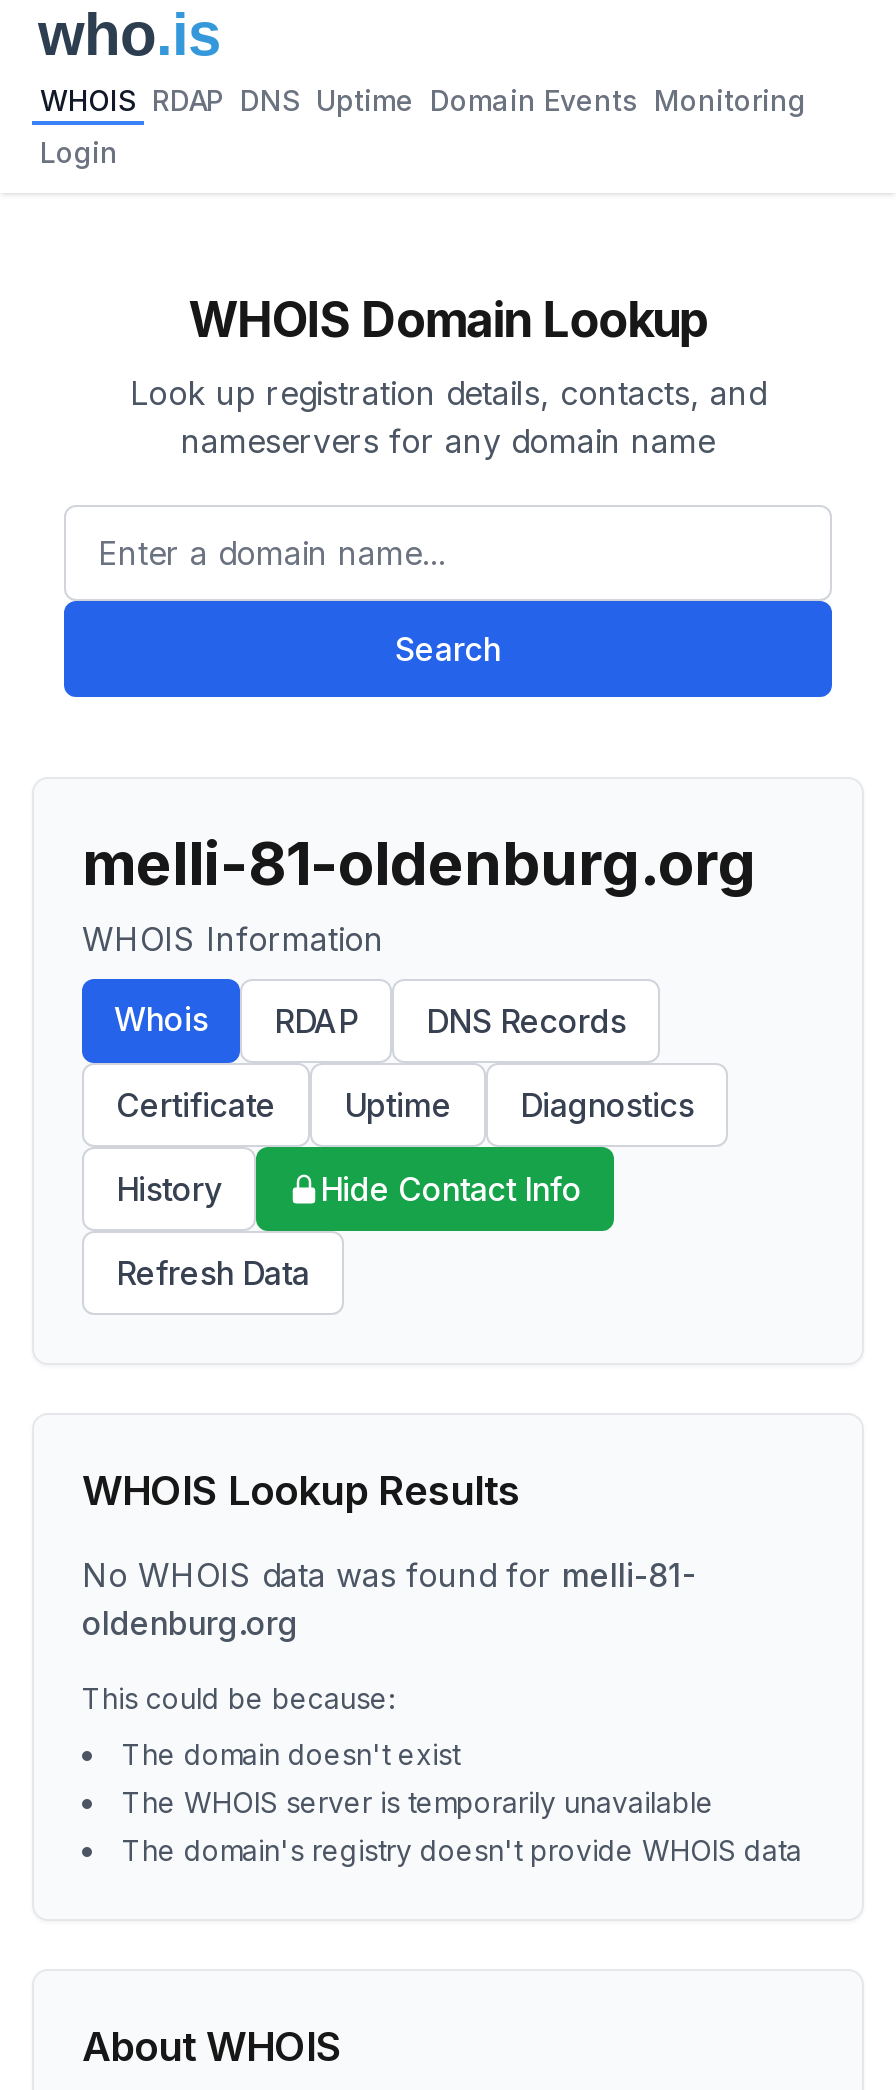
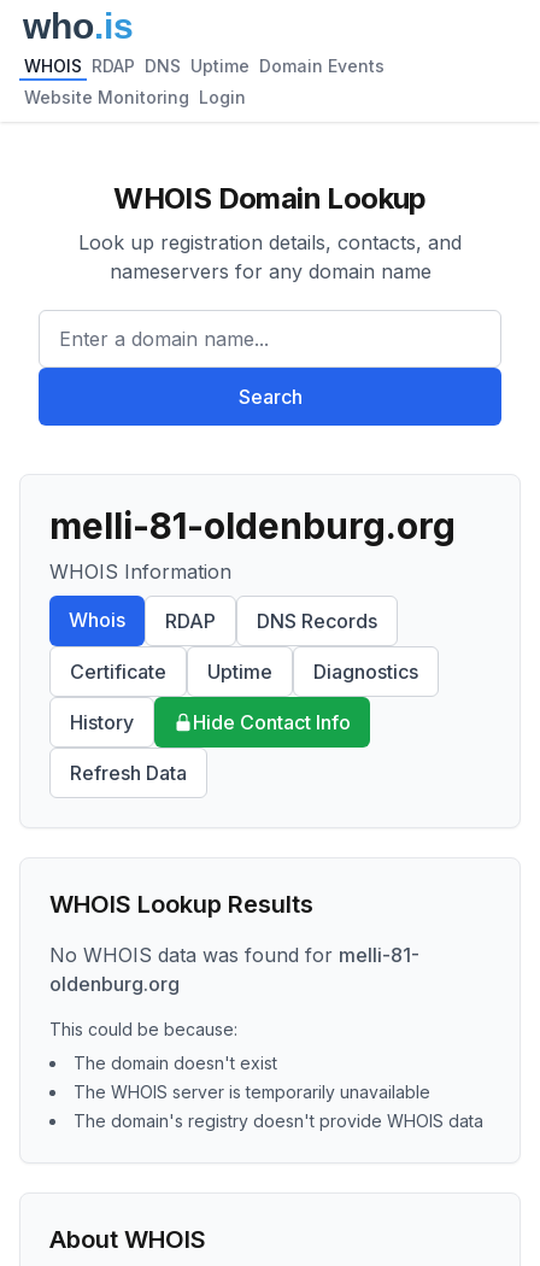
[40,83,806,117] WHOIS RDAP DNS Uptime Domain Events Monitoring -> [24,55,385,76] WHOIS RDAP DNS Uptime Domain Events
[40,135,118,169] Login -> [24,87,246,107] Website Monitoring Login

